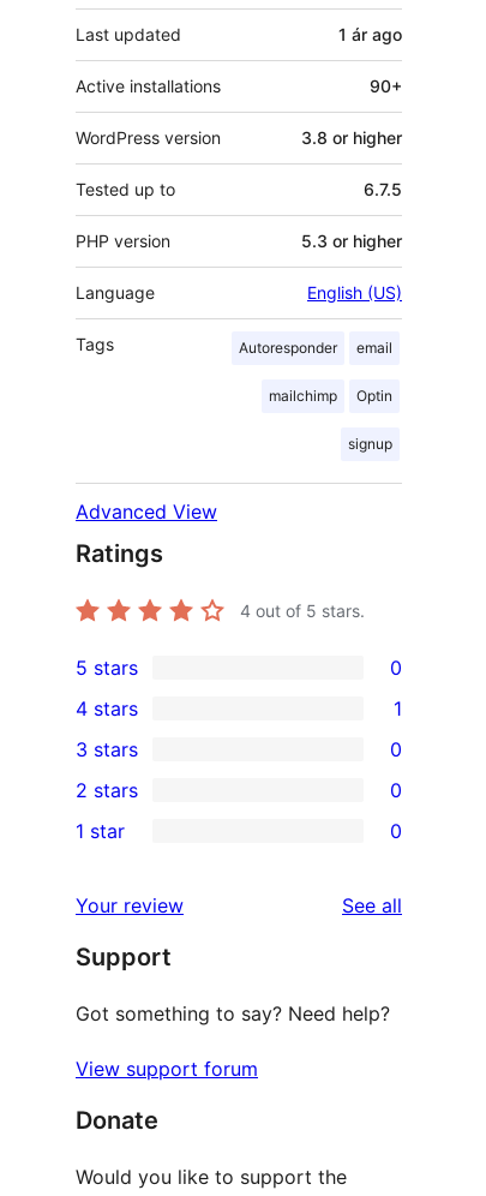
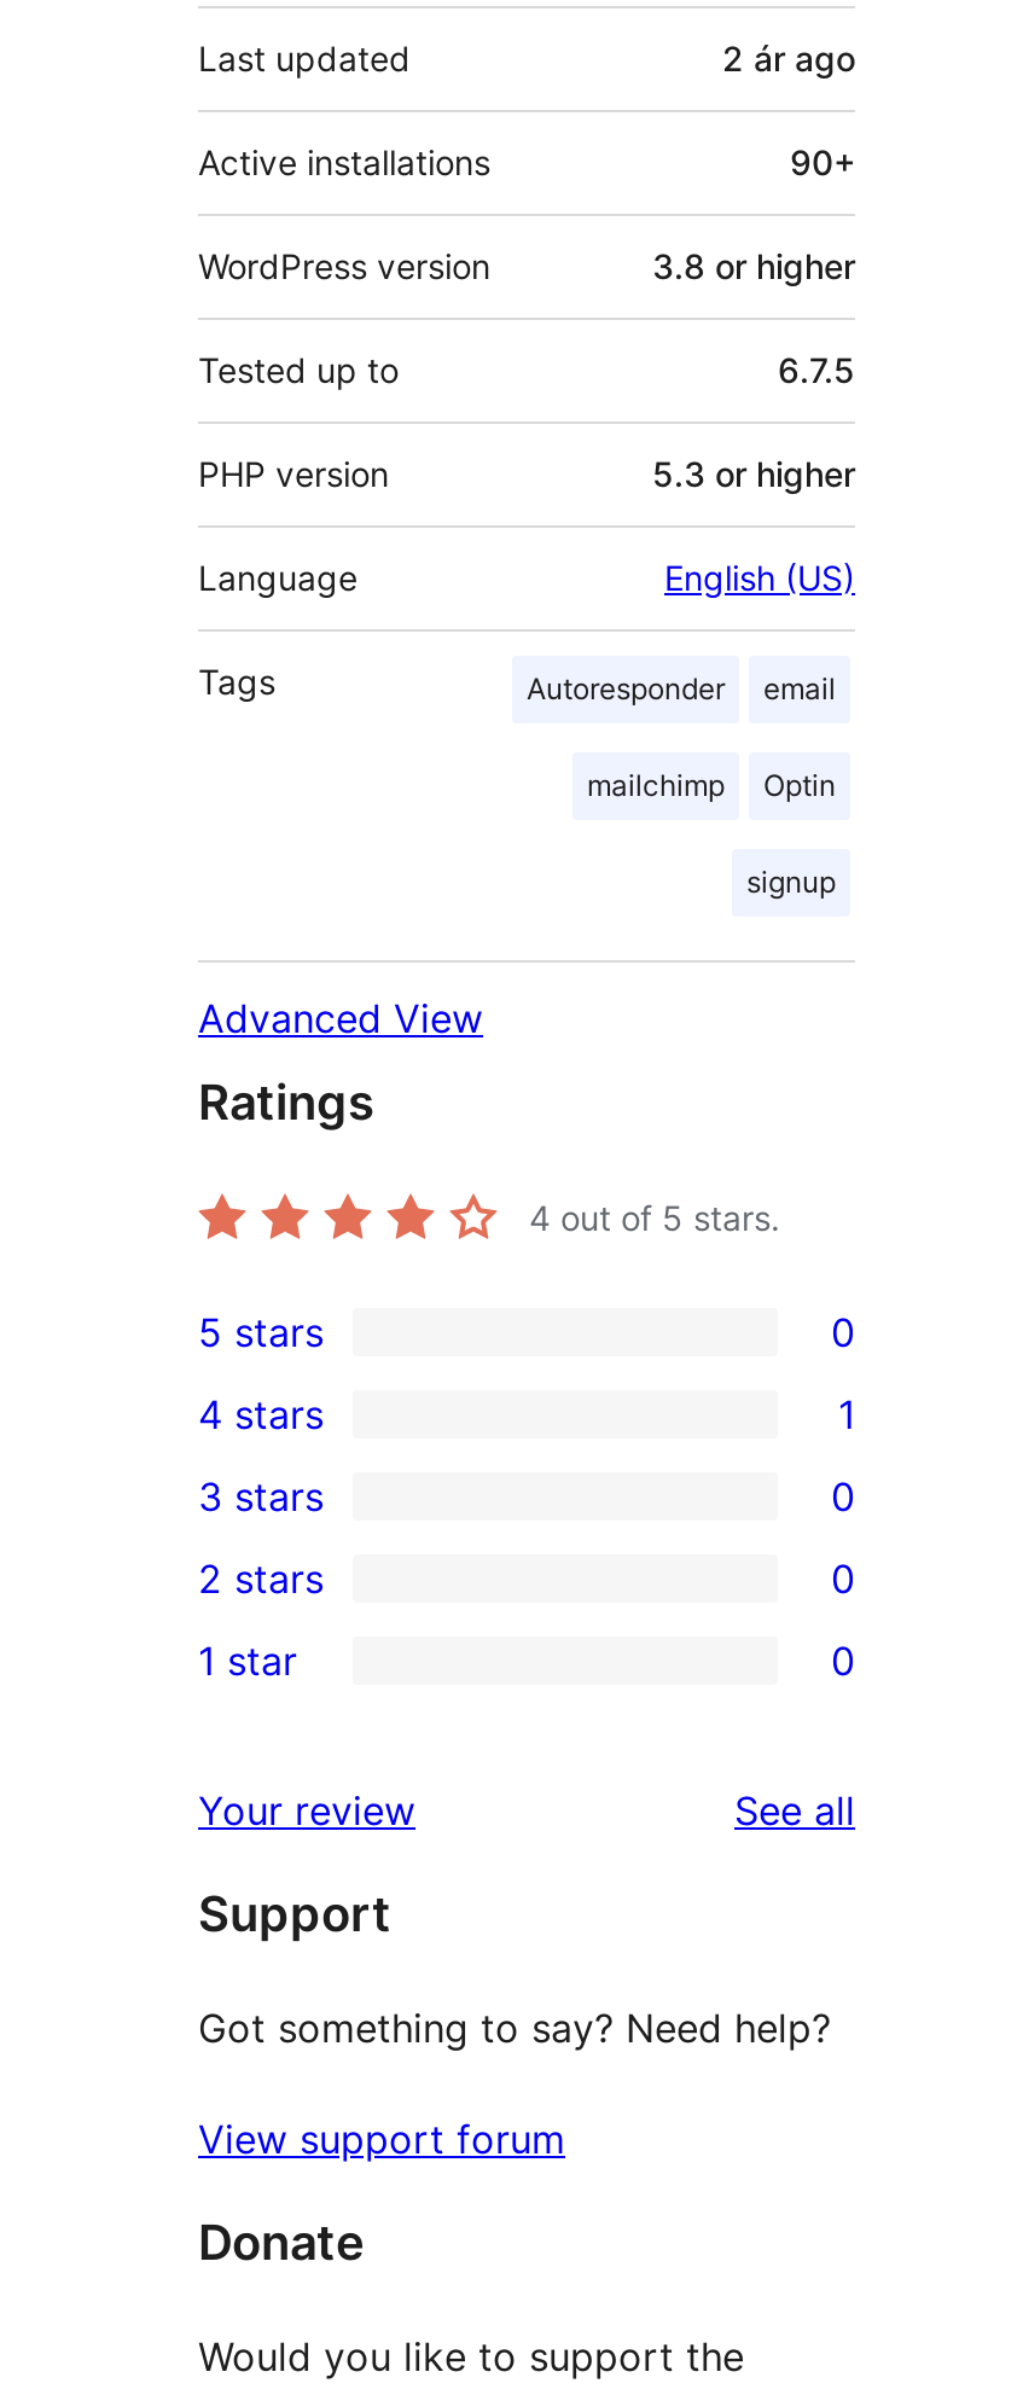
[338,24,402,45] 1 ár ago -> [722,38,855,79] 2 ár ago

